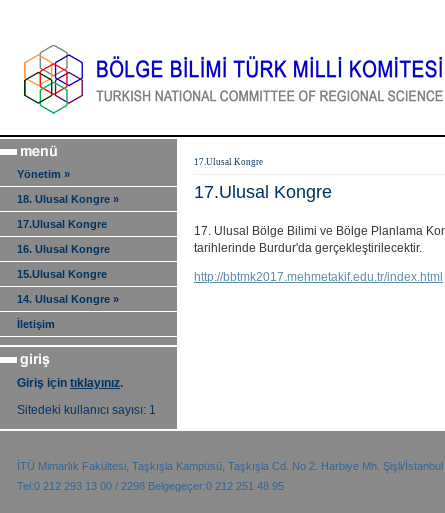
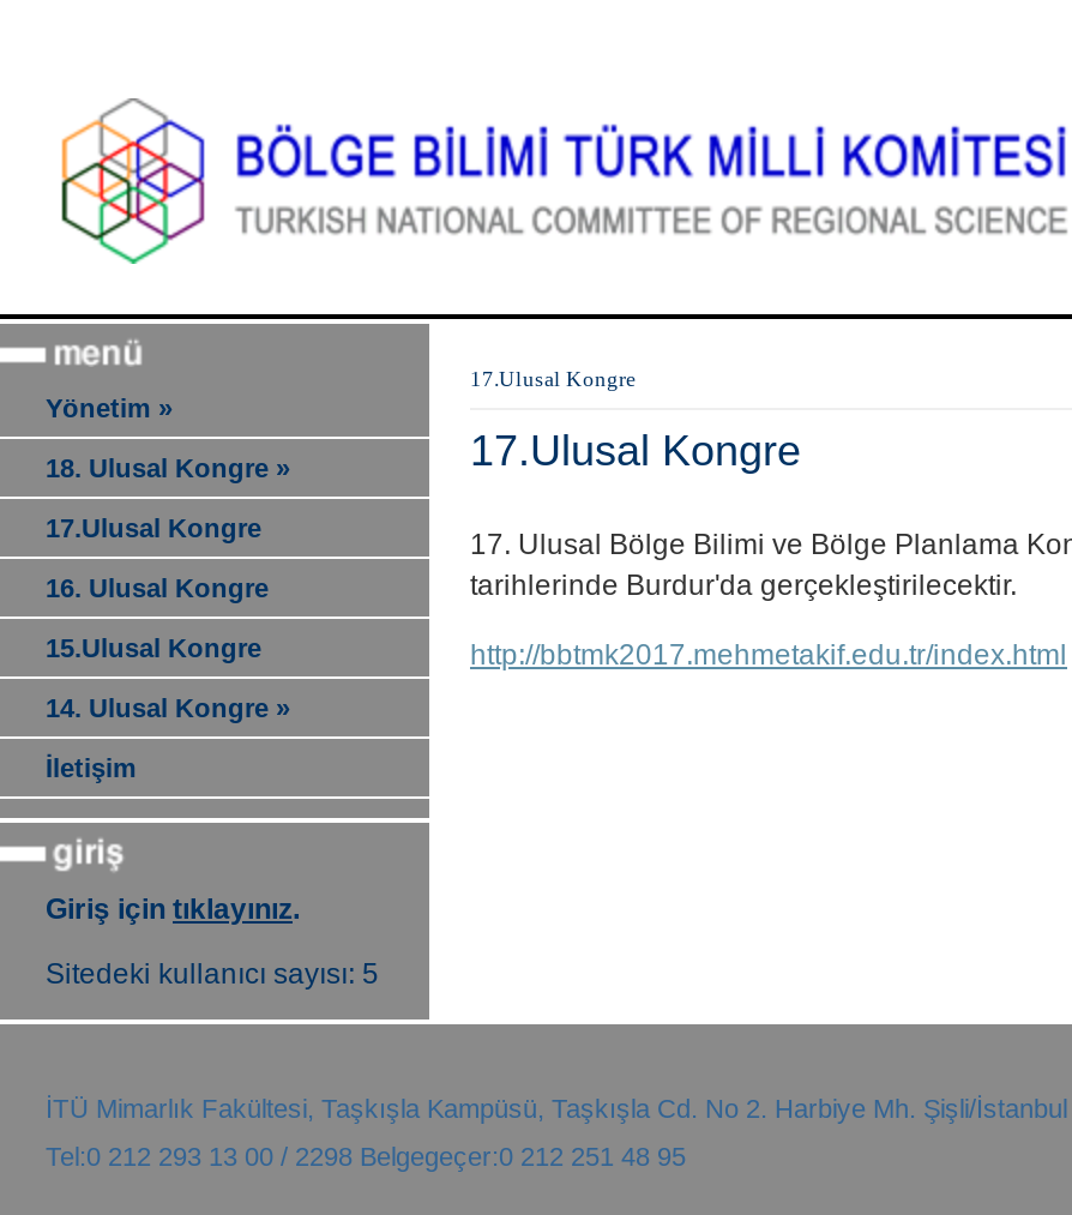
[17,403,156,417] Sitedeki kullanıcı sayısı: 1 -> [46,957,379,991] Sitedeki kullanıcı sayısı: 5

